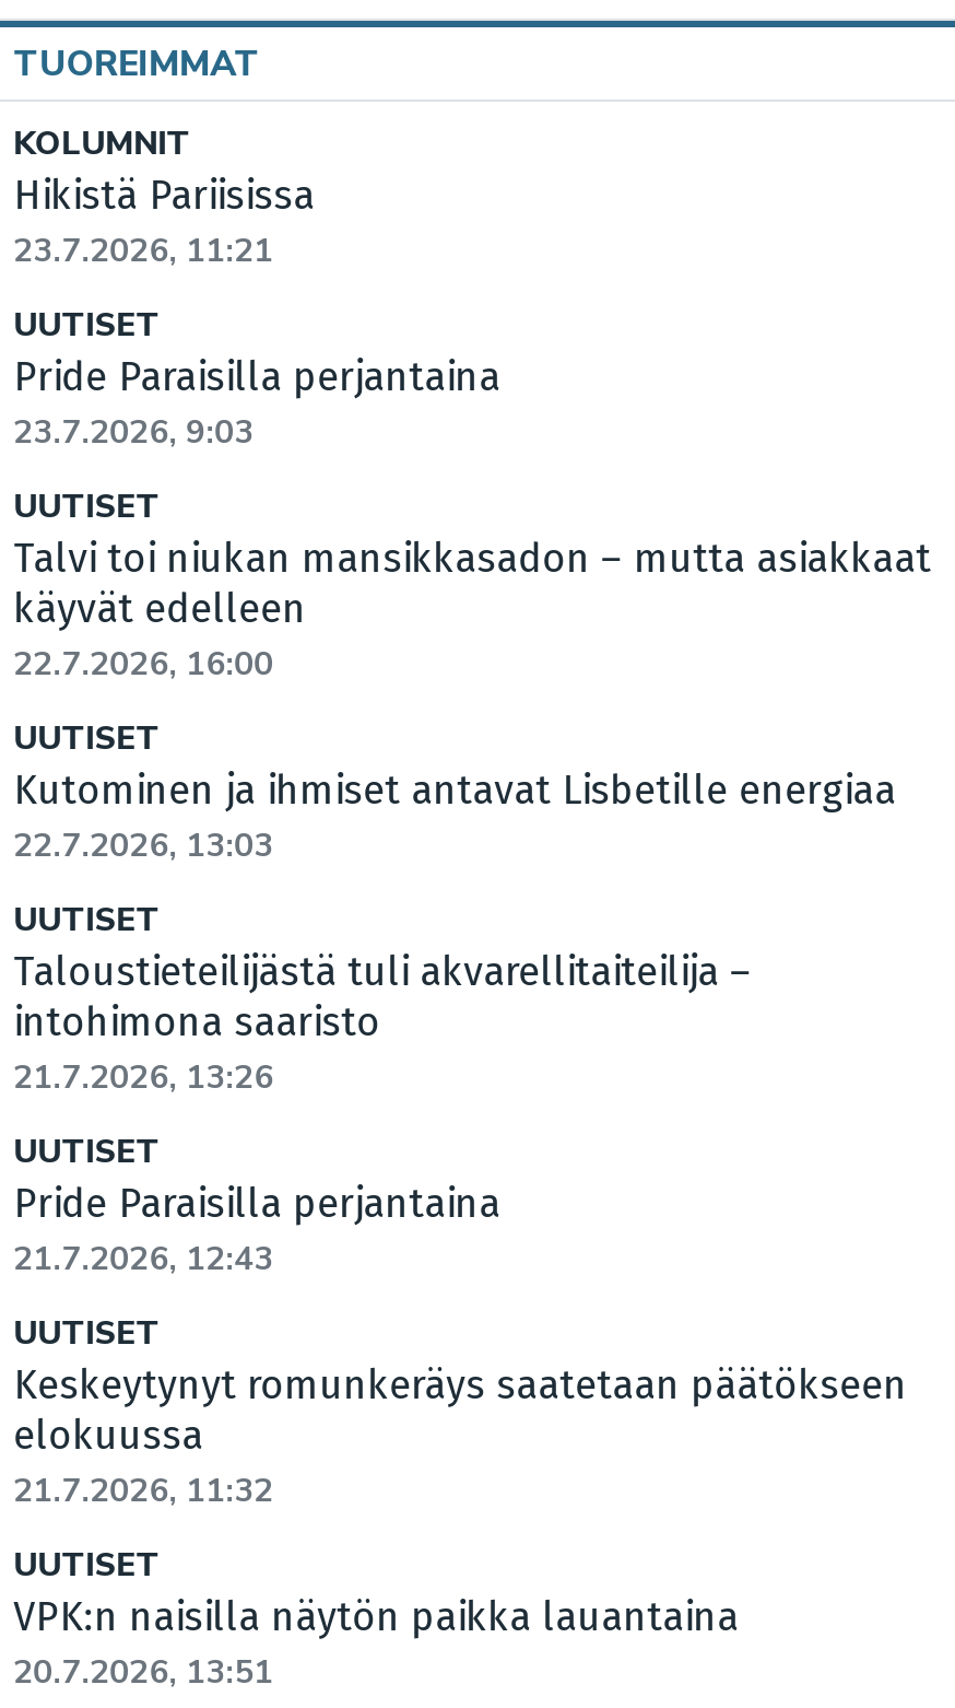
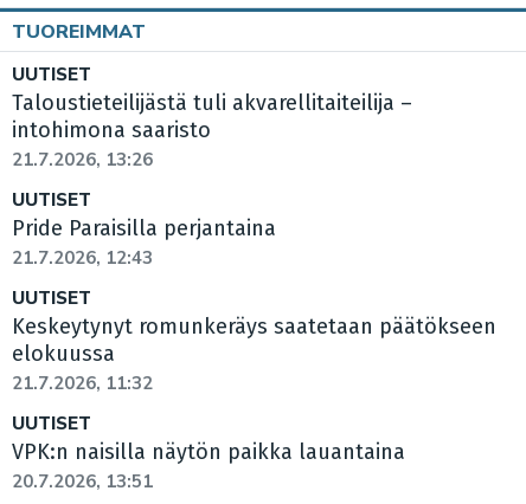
[13,121,931,867] KOLUMNIT | Hikistä Pariisissa | 23.7.2026, 11:21 | UUTISET | Pride Paraisilla perjantaina | 23.7.2026, 9:03 | UUTISET | Talvi toi niukan mansikkasadon – mutta asiakkaat | käyvät edelleen | 22.7.2026, 16:00 | UUTISET | Kutominen ja ihmiset antavat Lisbetille energiaa | 22.7.2026, 13:03 -> none

